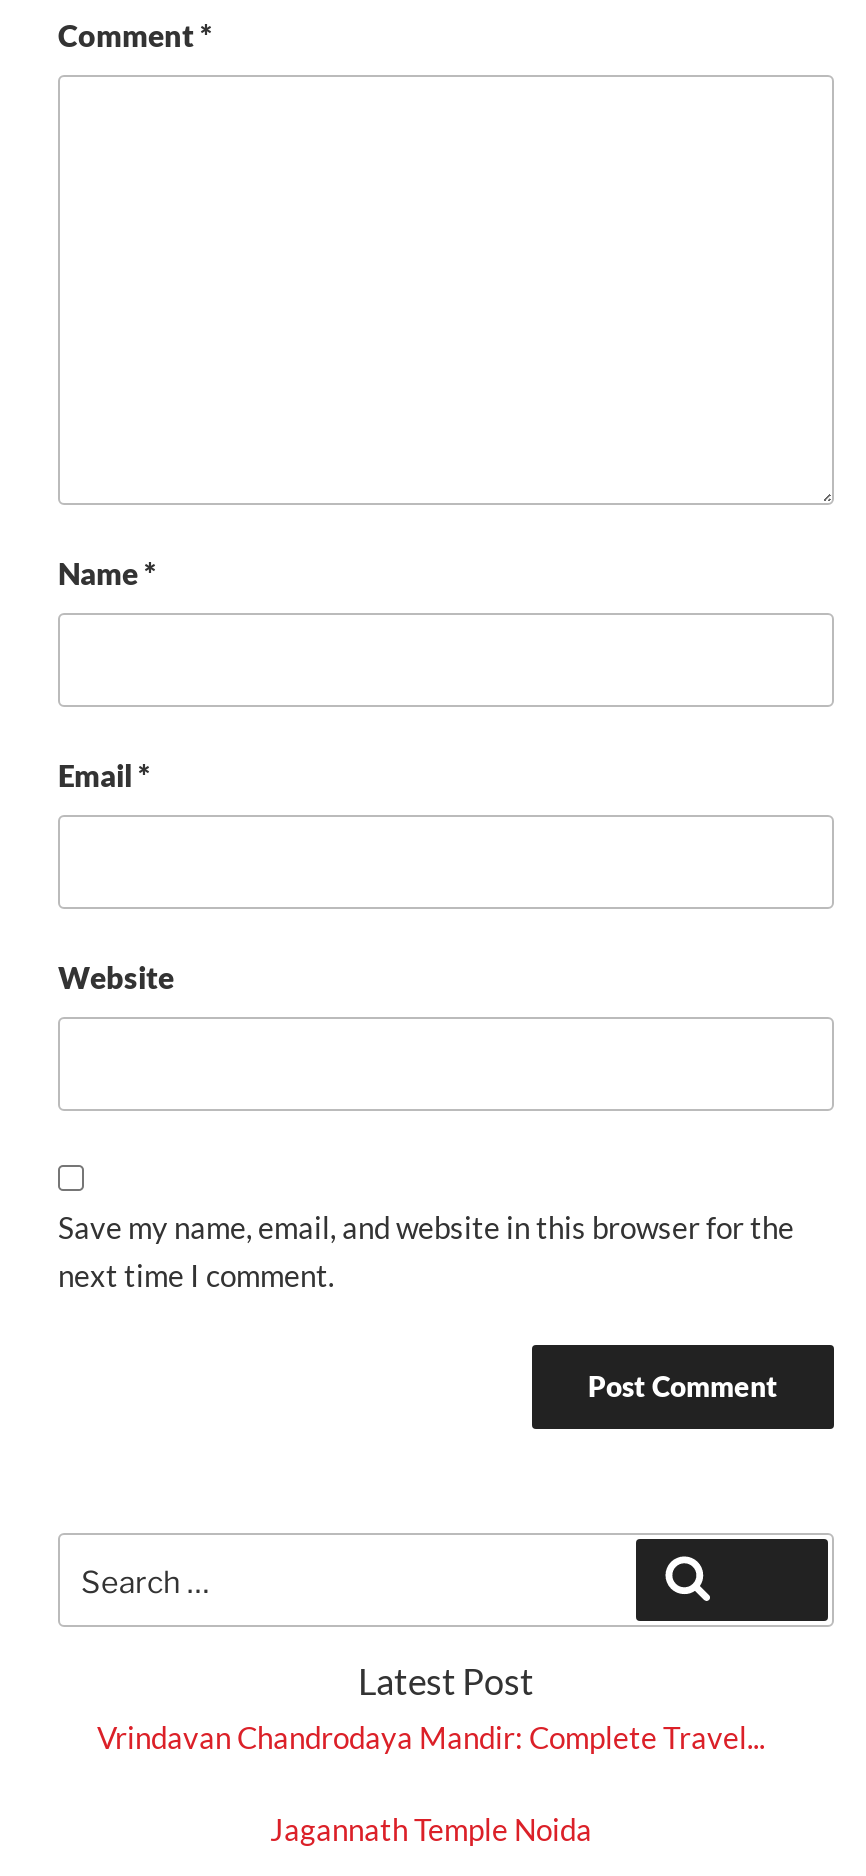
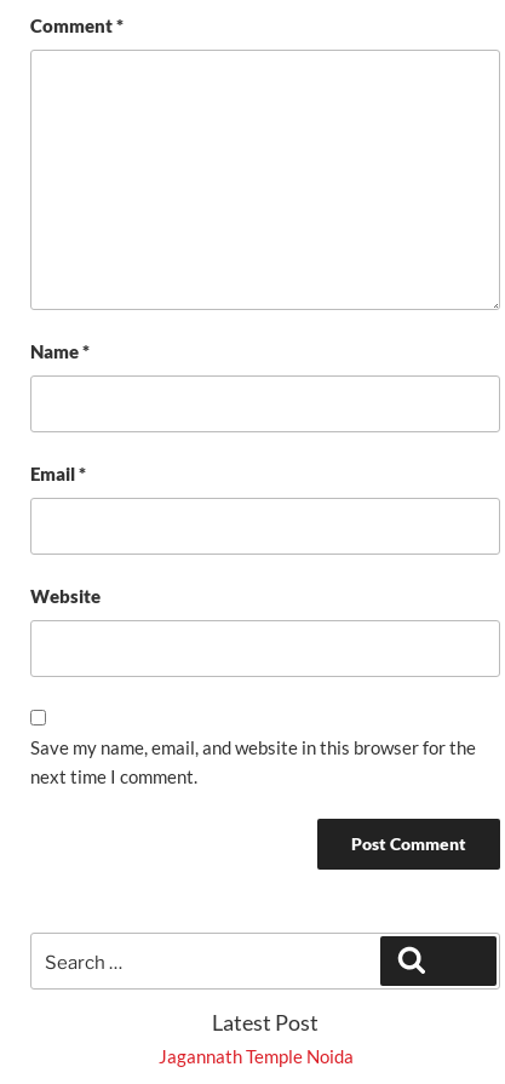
[97,1719,765,1755] Vrindavan Chandrodaya Mandir: Complete Travel... -> none

